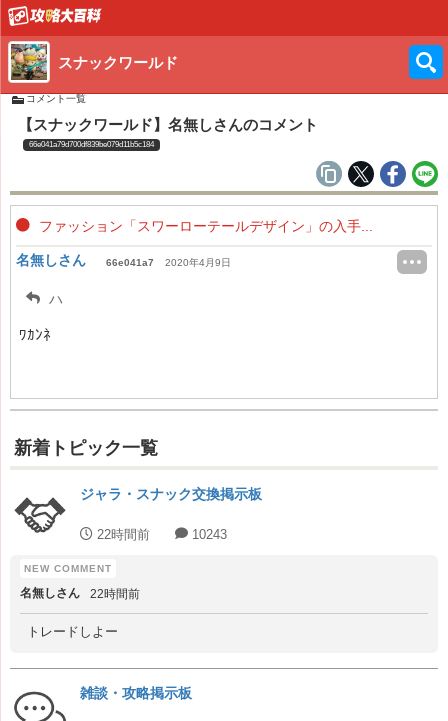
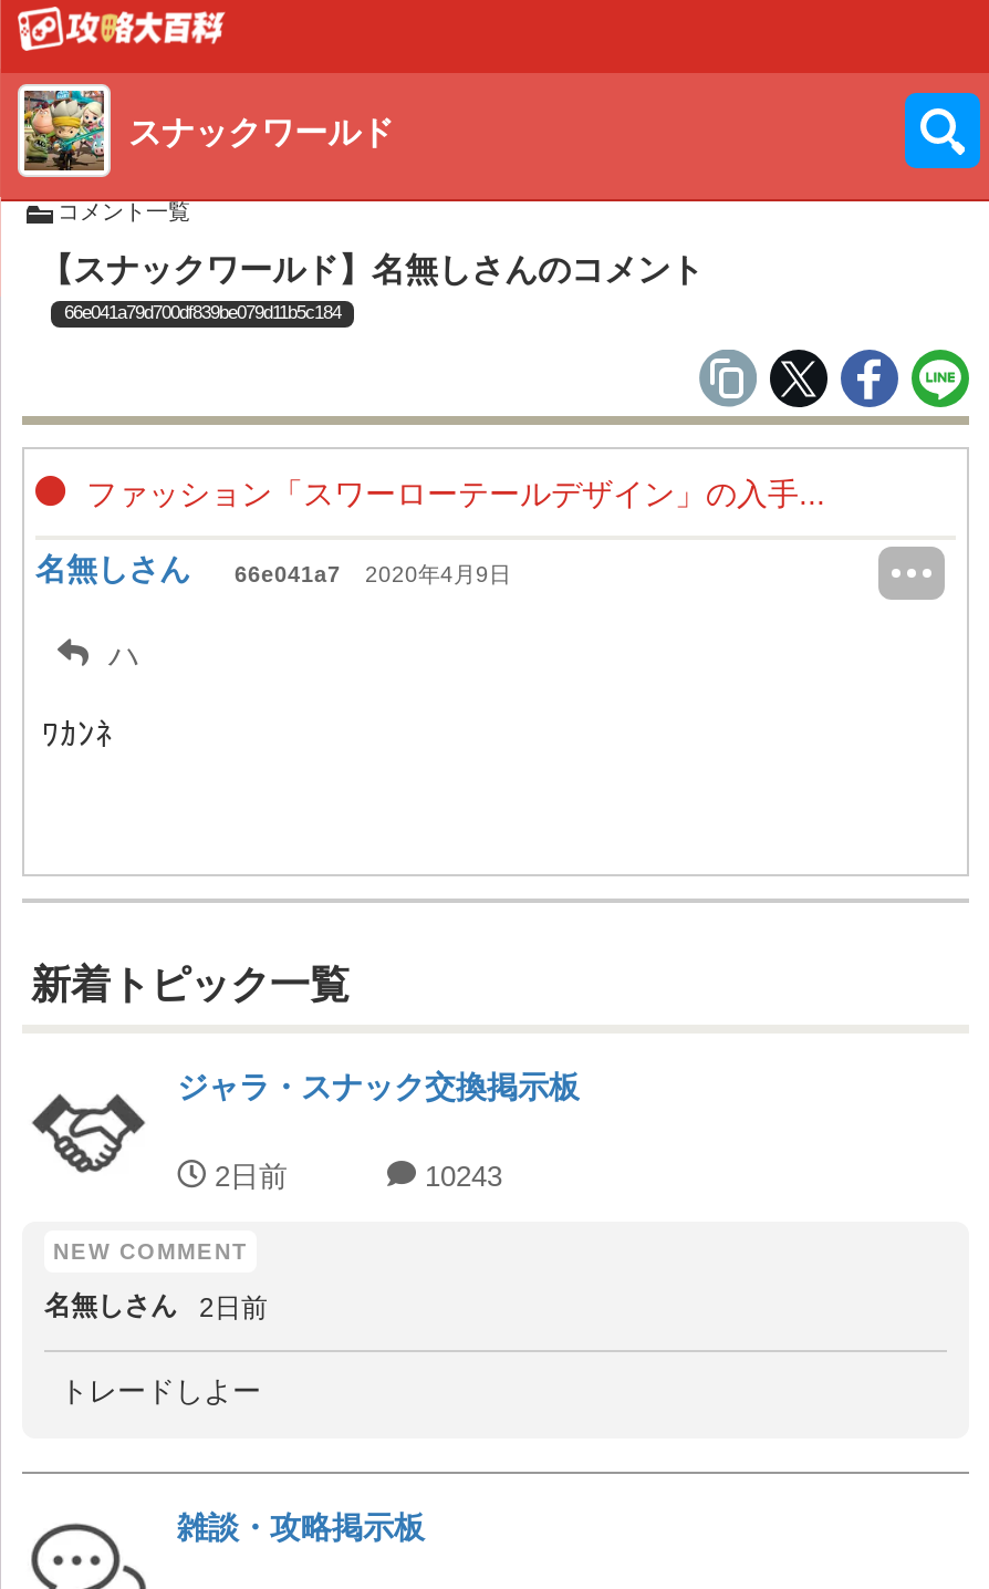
[93,527,150,542] 22時間前 -> [206,1160,288,1194] 2日前
[20,586,140,601] 名無しさん 22時間前 -> [44,1291,268,1324] 名無しさん 2日前

